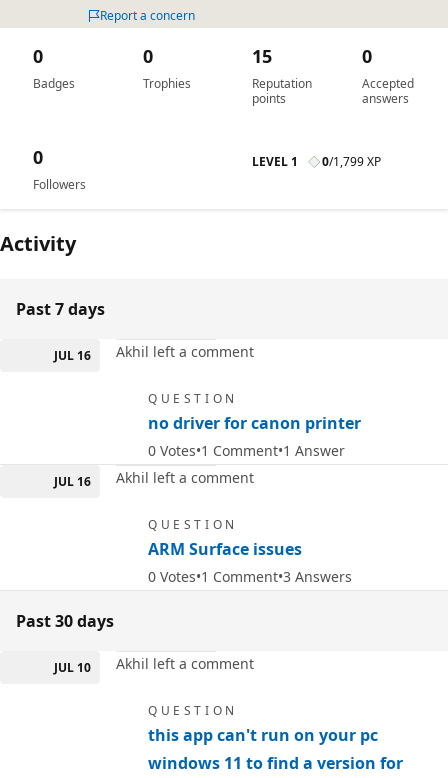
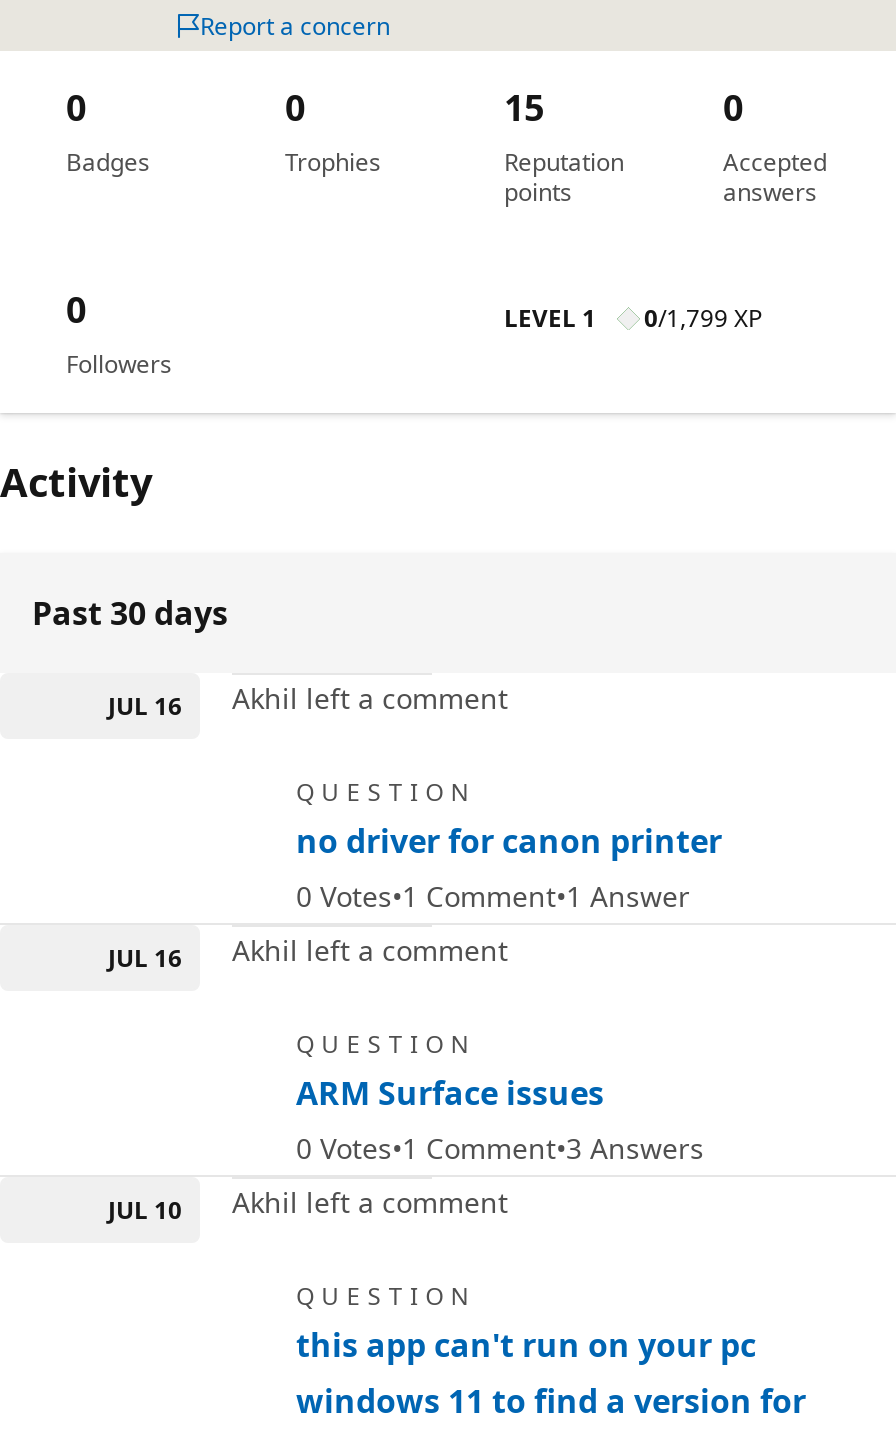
[16,298,105,320] Past 7 days -> [32,591,228,635] Past 30 days
[16,610,114,632] Past 30 days -> none

